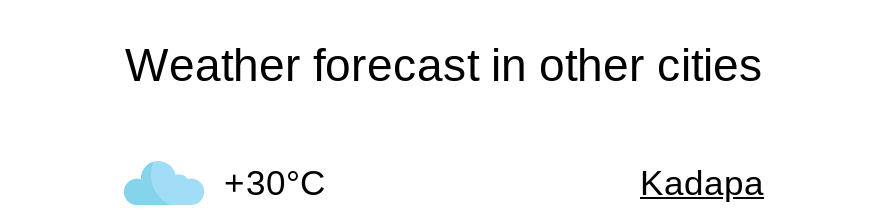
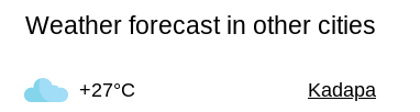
[224,163,326,203] +30°C -> [79,79,135,101] +27°C

